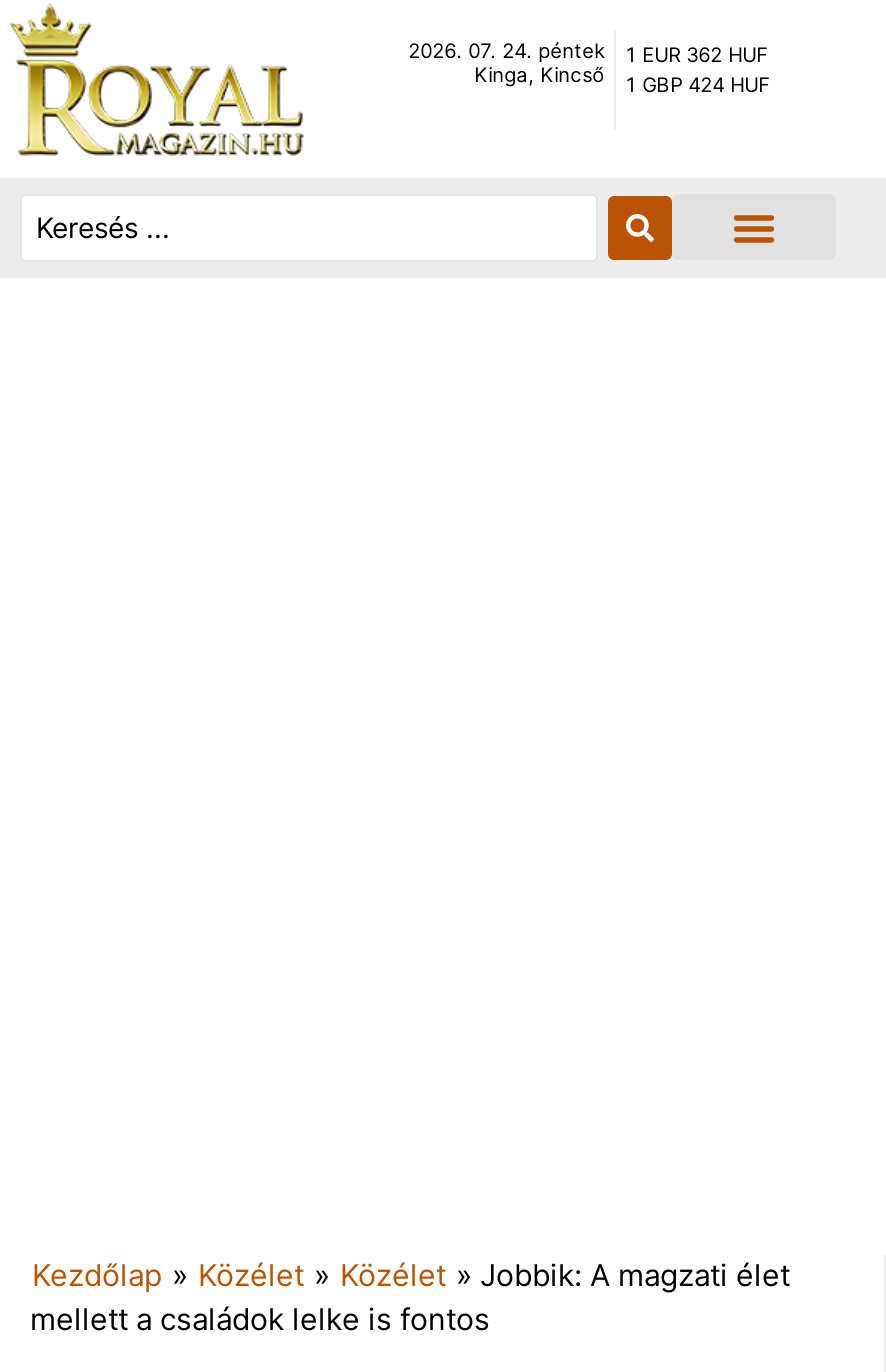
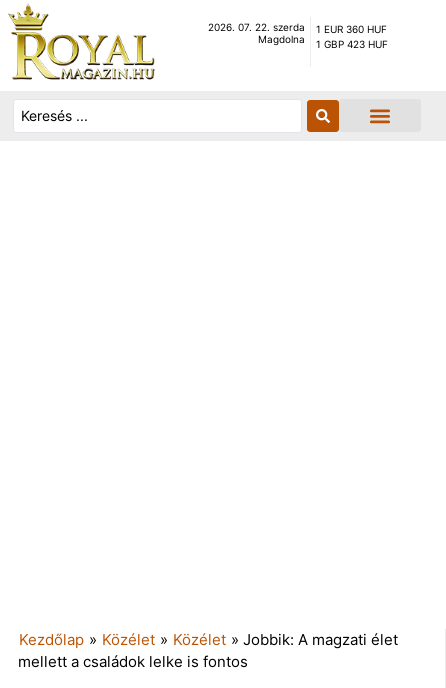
[408,39,604,87] 2026. 07. 24. péntek | Kinga, Kincső -> [208,21,305,45] 2026. 07. 22. szerda | Magdolna
[626,43,770,97] 1 EUR 362 HUF | 1 GBP 424 HUF -> [316,23,388,50] 1 EUR 360 HUF | 1 GBP 423 HUF

